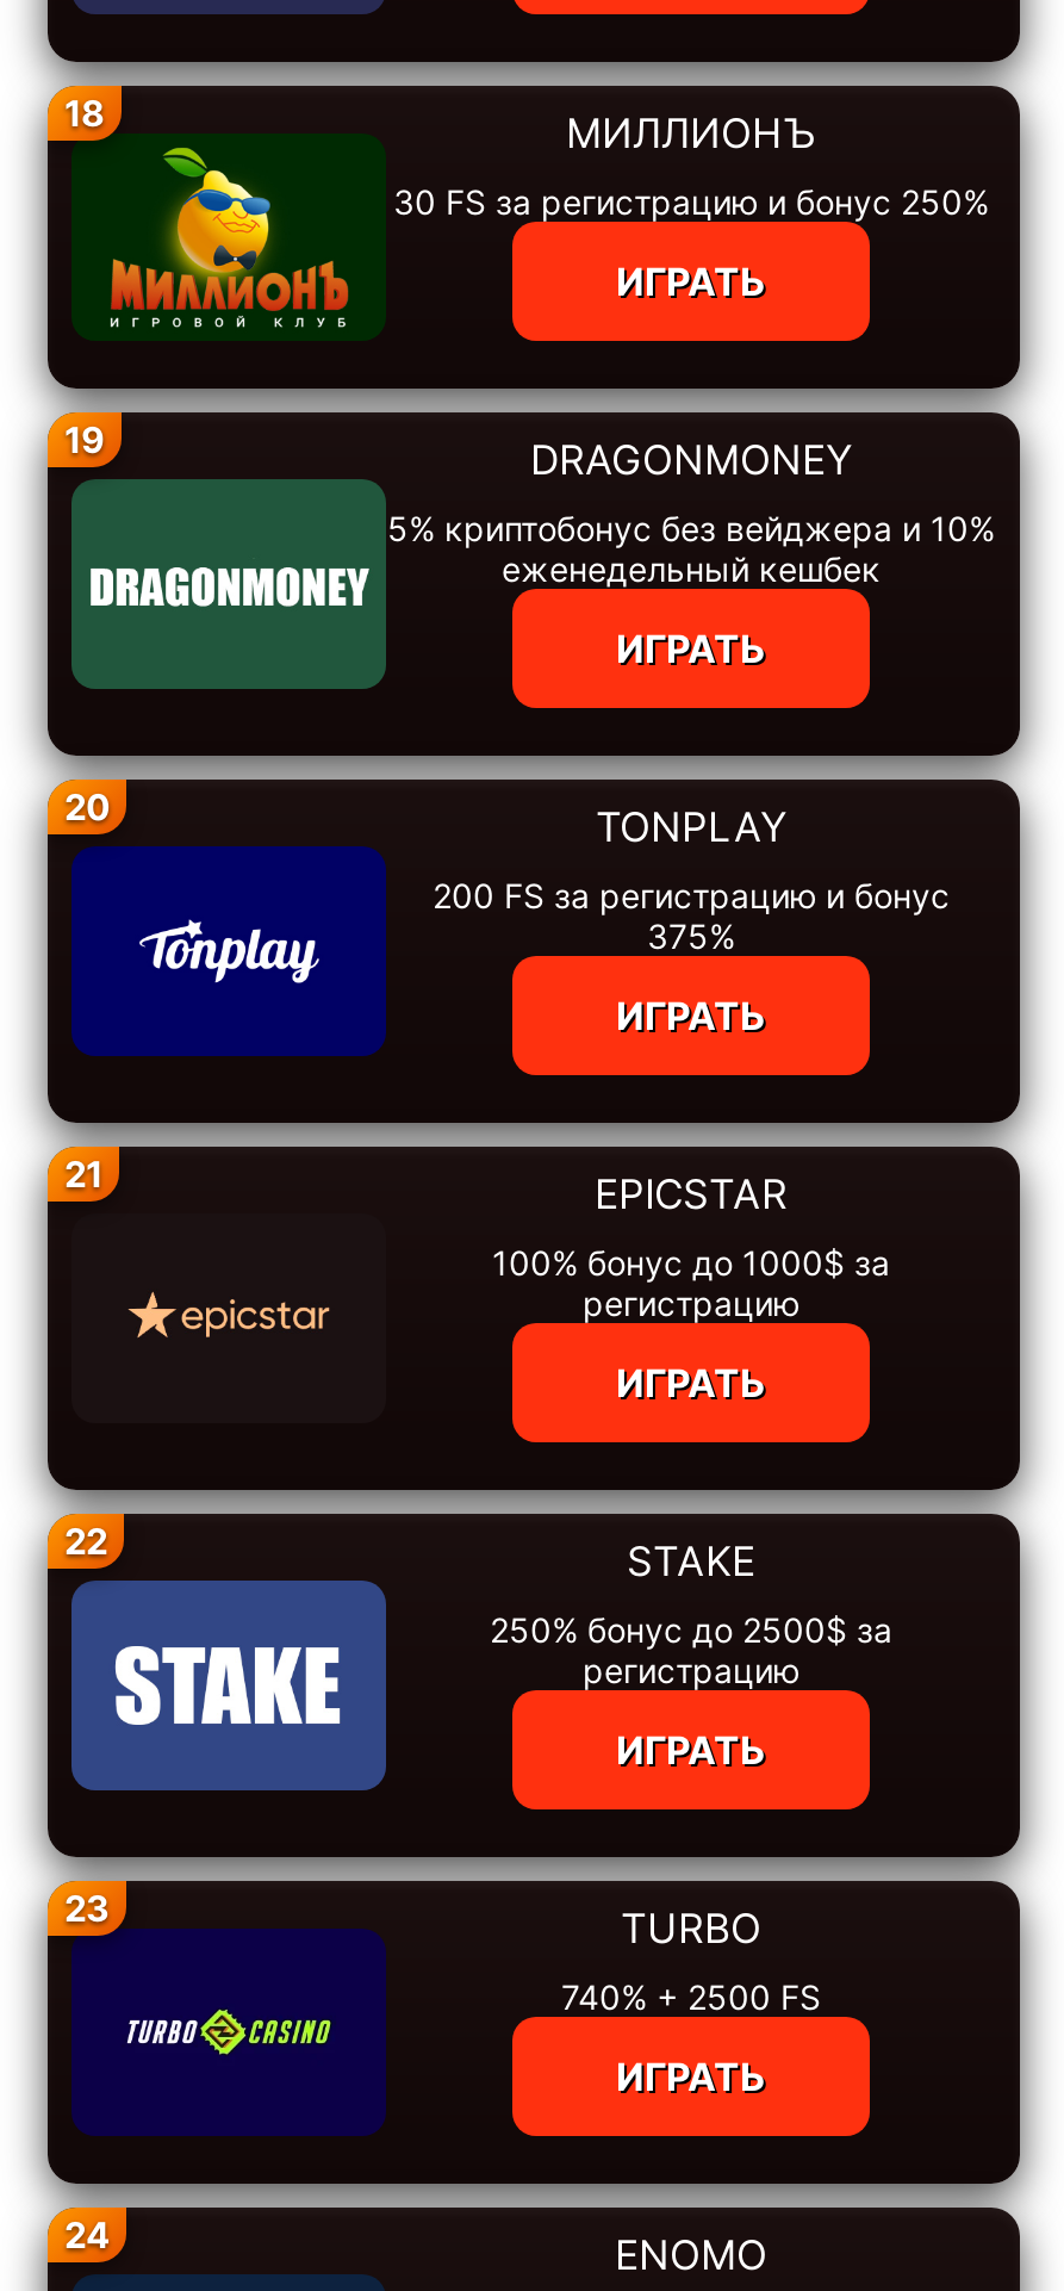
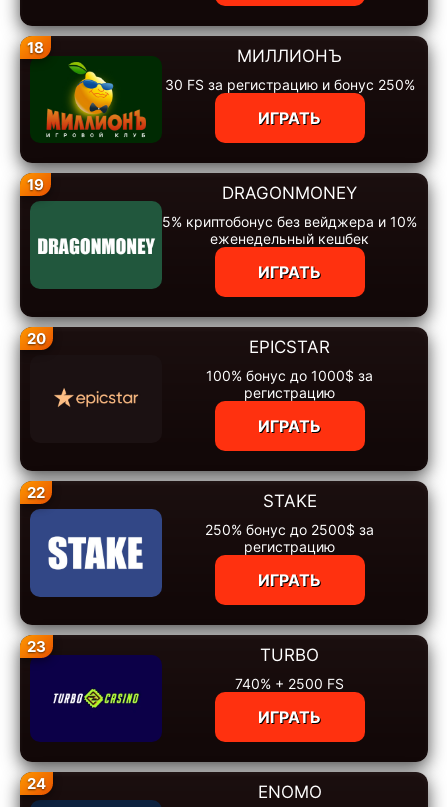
[64,803,950,1197] [image] | TONPLAY | 200 FS за регистрацию и бонус | 375% | ИГРАТЬ | 21 -> none

